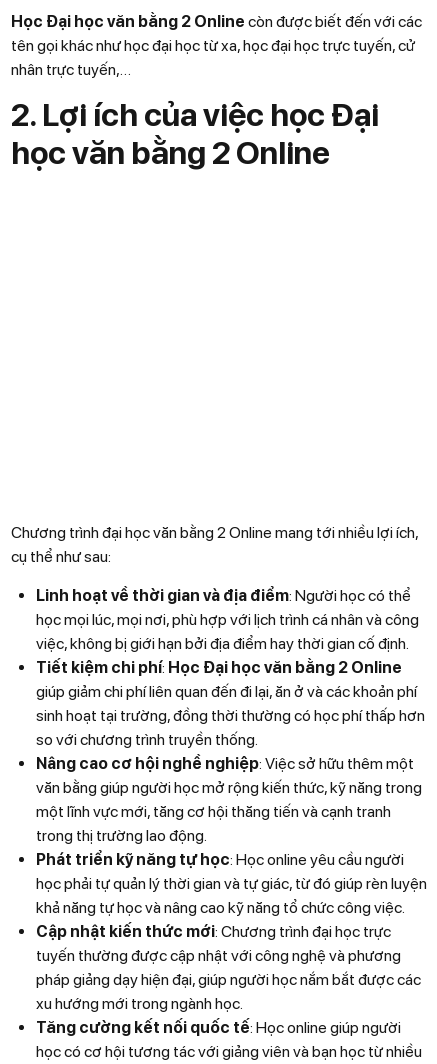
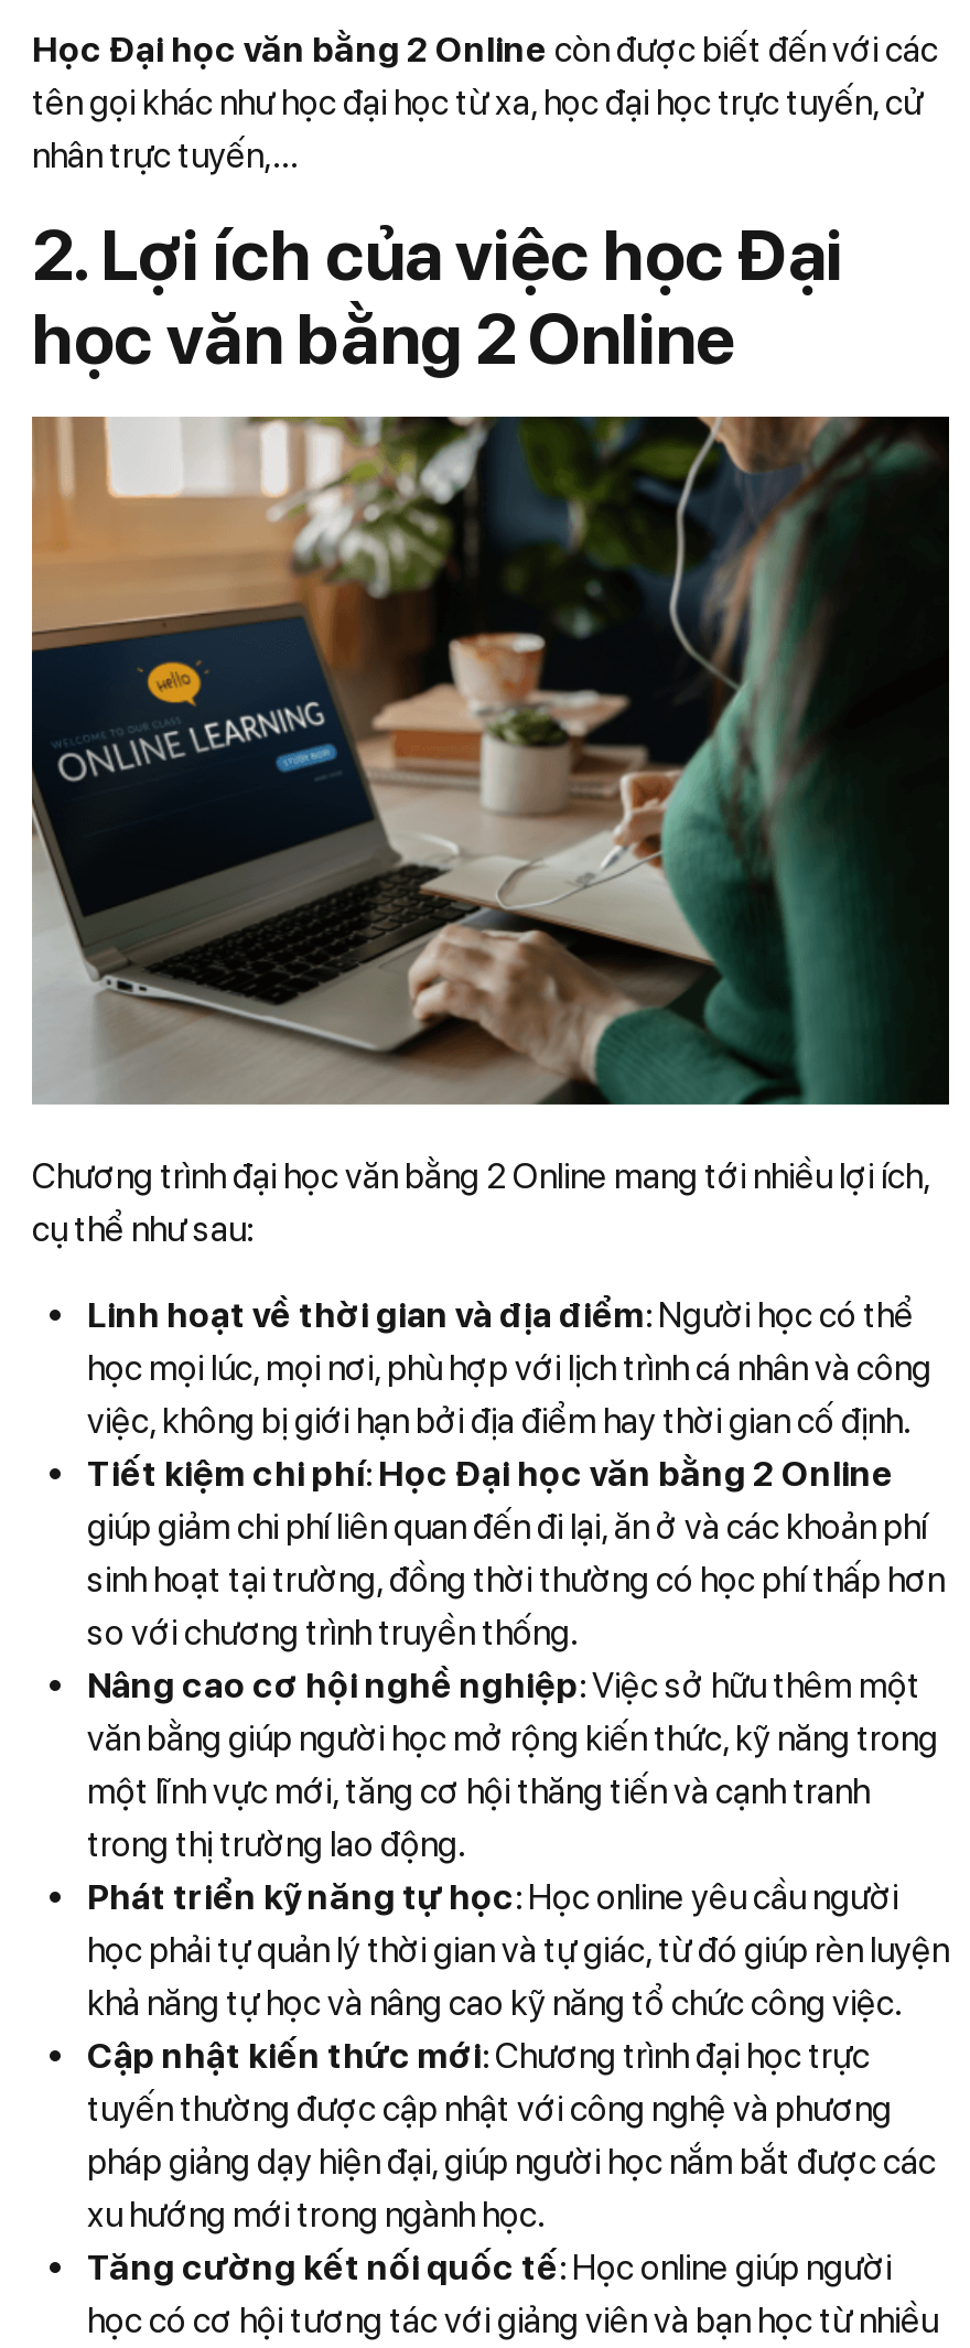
none -> [30,414,951,1107] [image]

